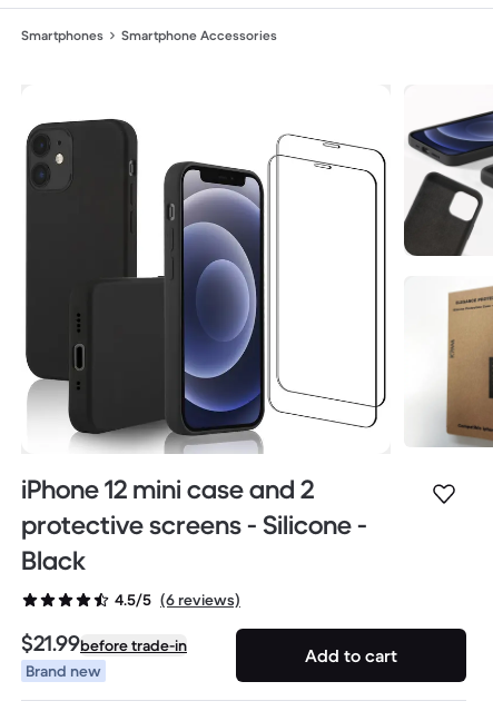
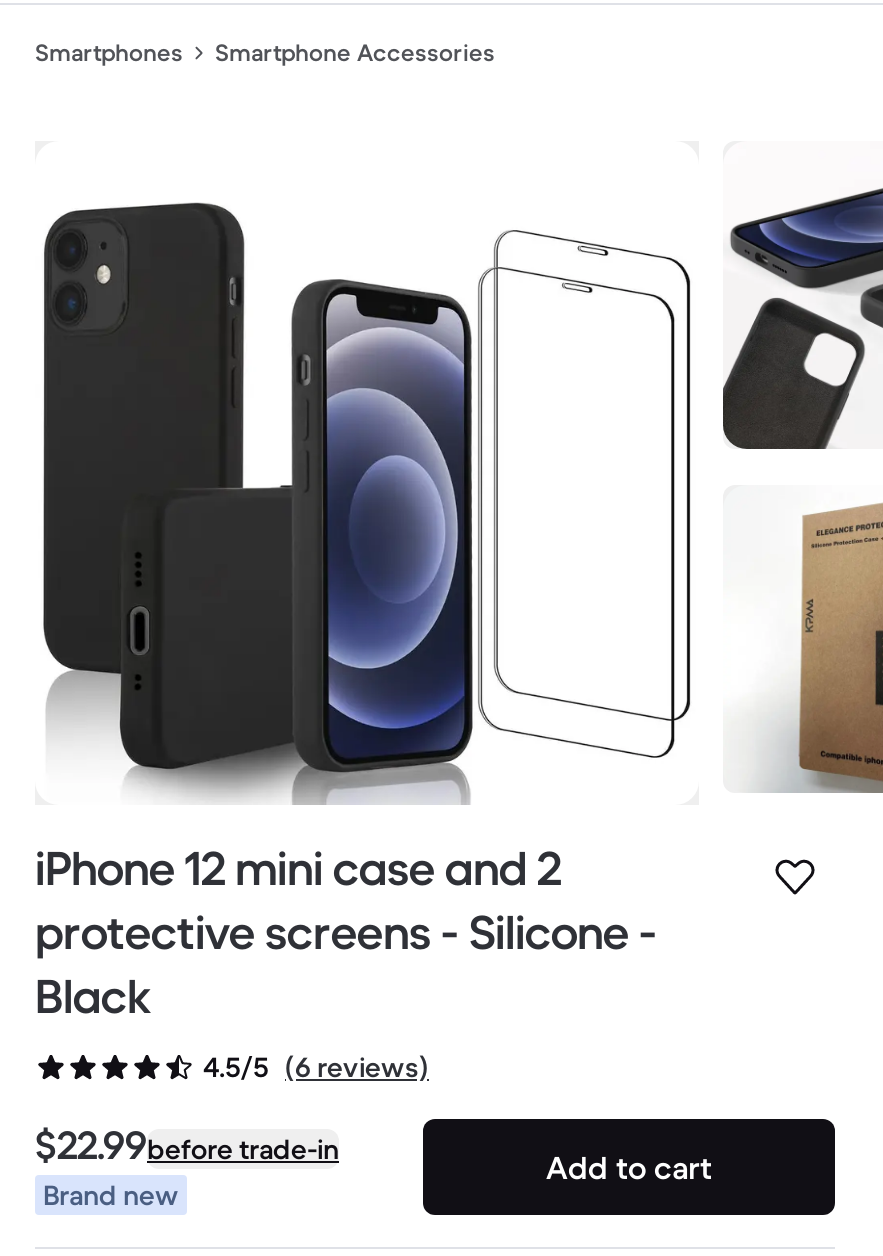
[21,630,187,658] $21.99before trade-in -> [35,1122,339,1172] $22.99before trade-in

